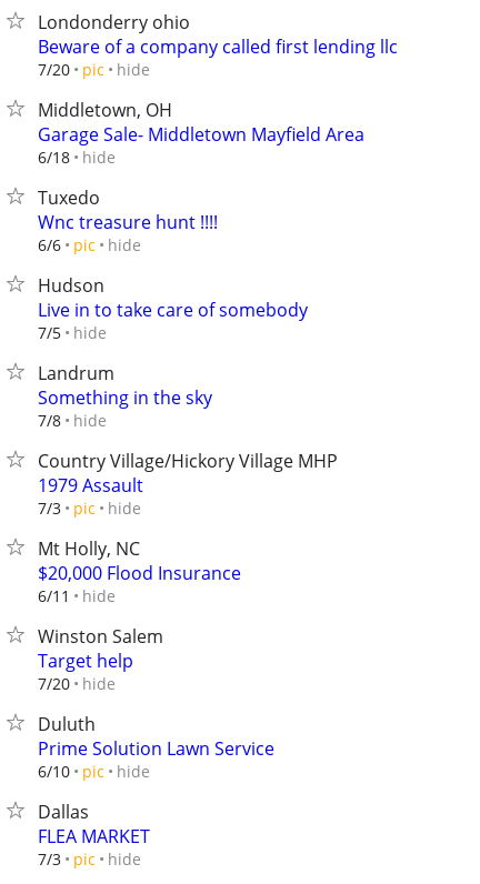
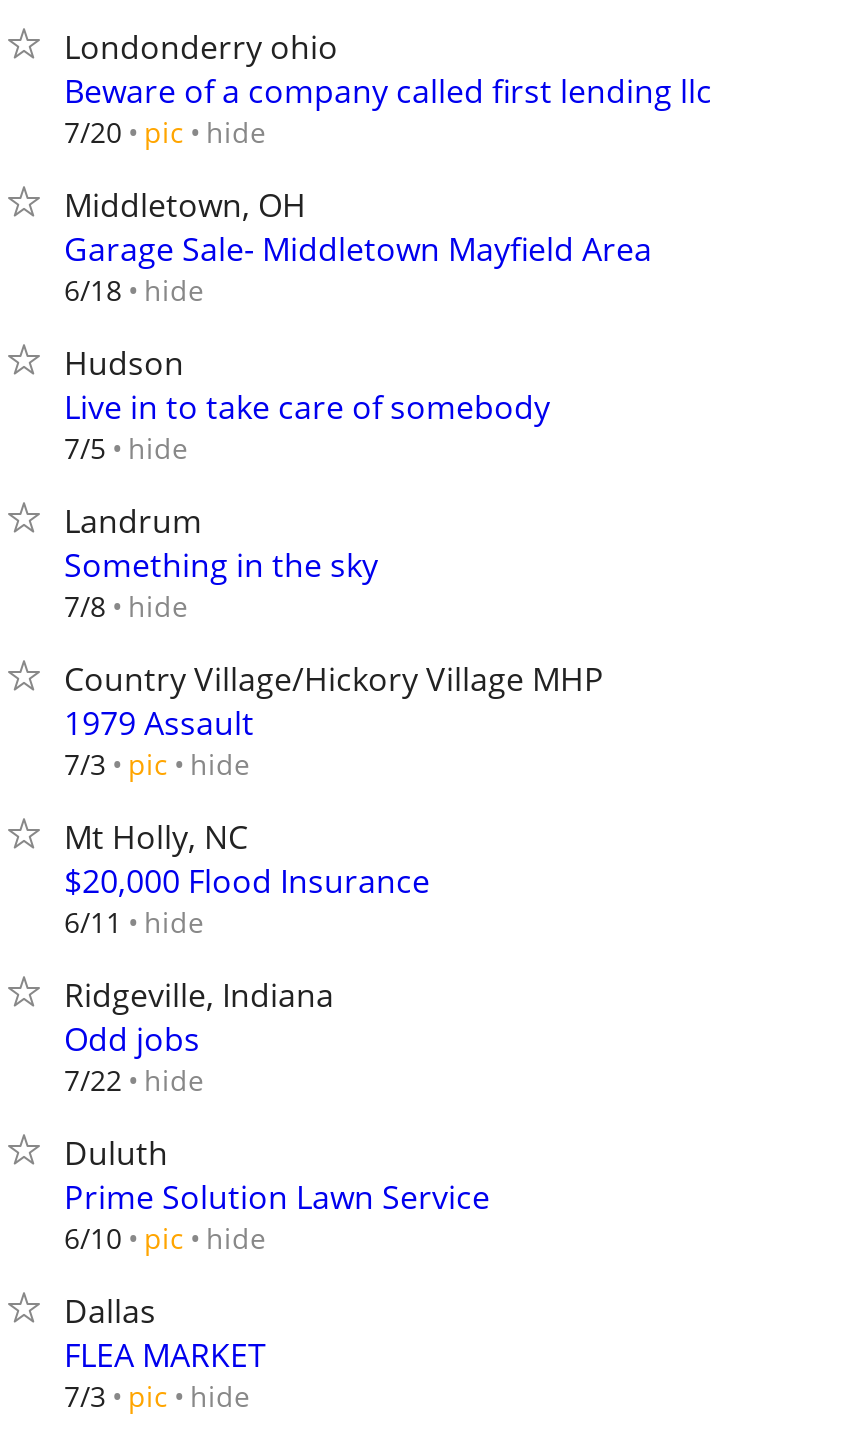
[38,185,218,255] Tuxedo | Wnc treasure hunt !!!! | 6/6 pic hide -> none
[38,624,163,694] Winston Salem | Target help | 7/20 hide -> [64,973,334,1099] Ridgeville, Indiana | Odd jobs | 7/22 hide

